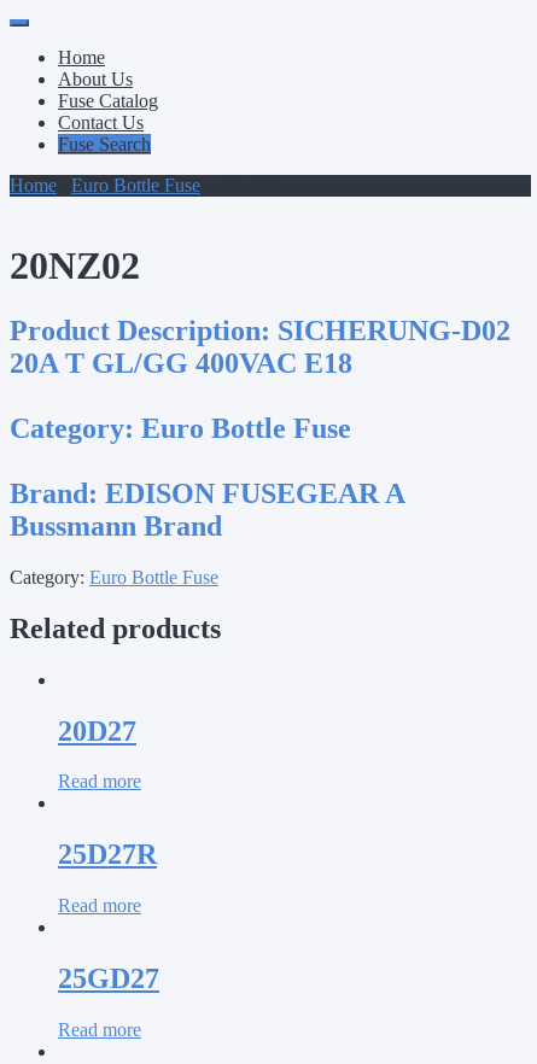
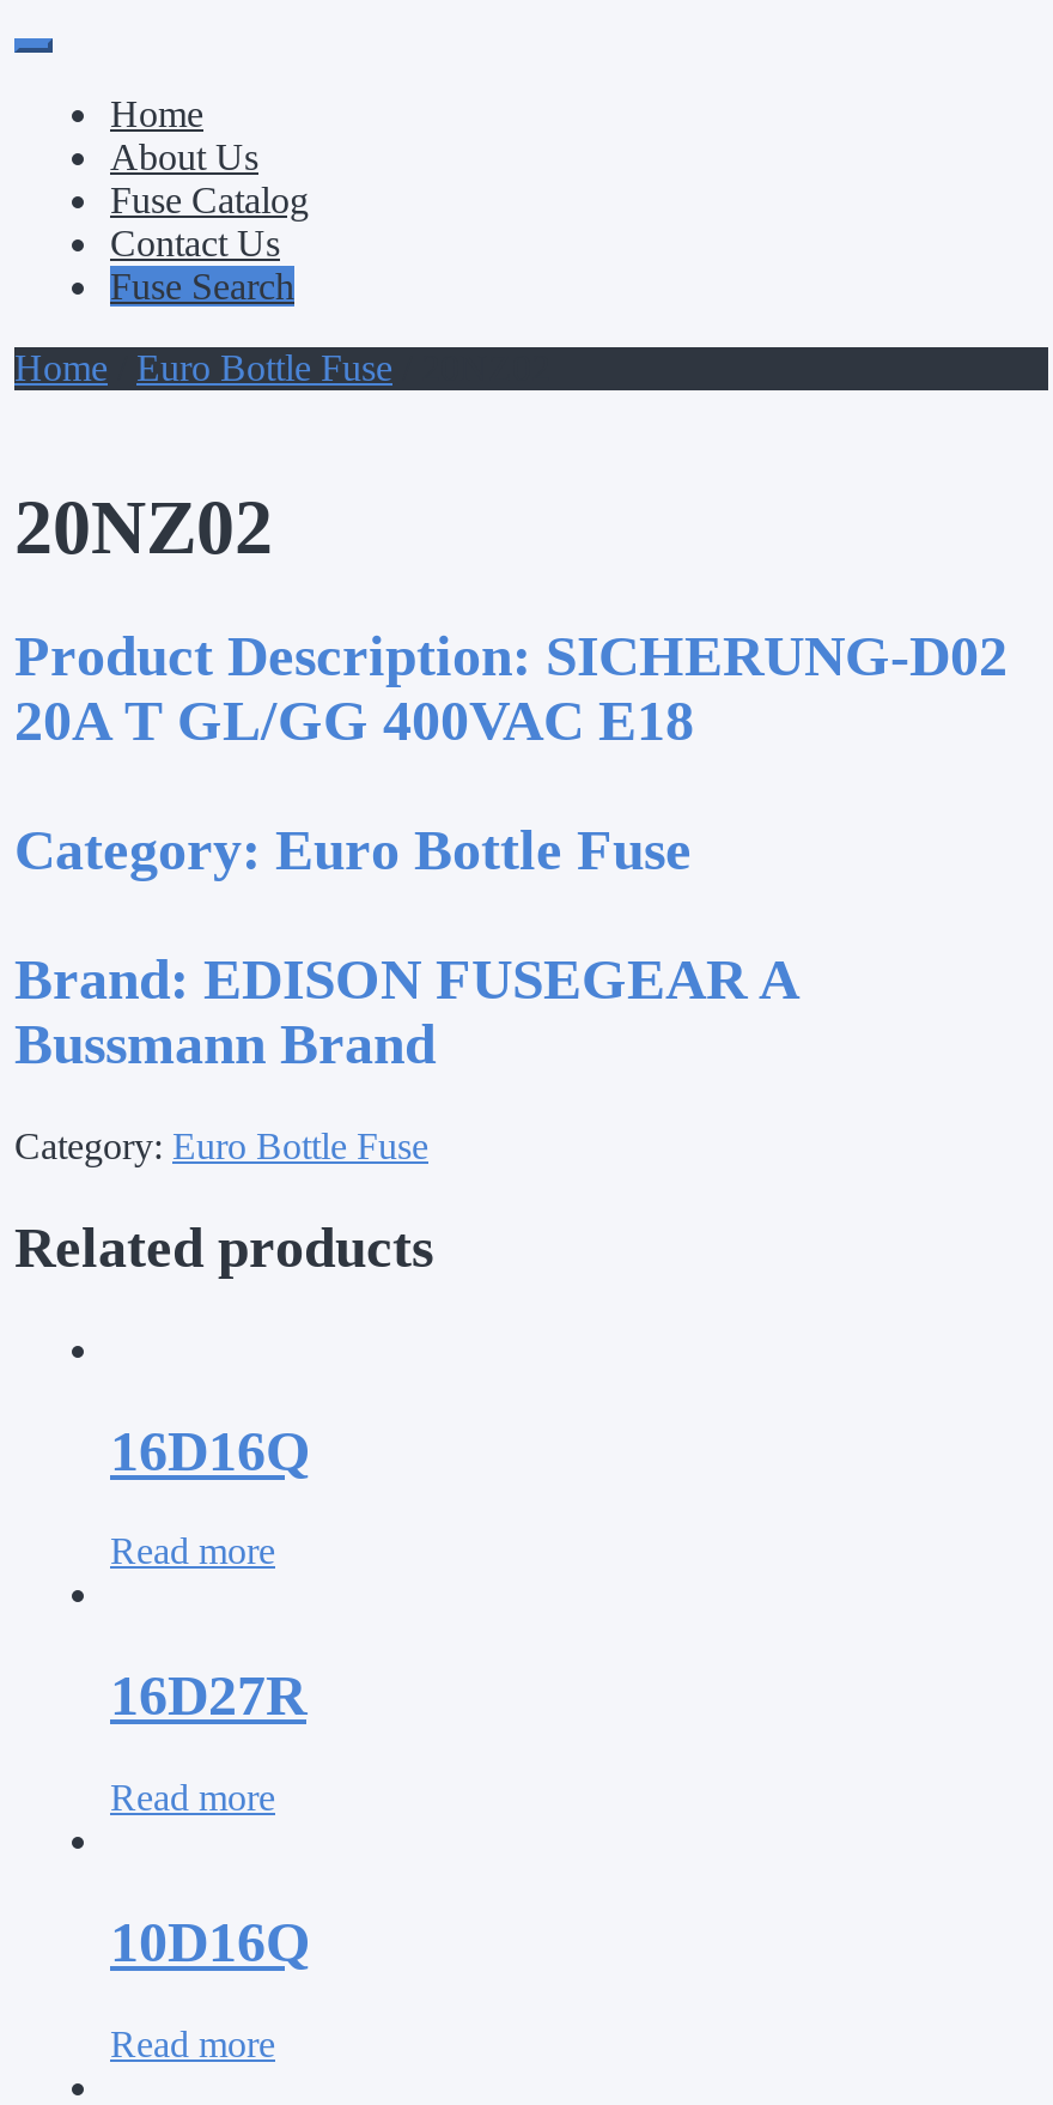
[58,715,136,746] 20D27 -> [110,1419,311,1481] 16D16Q
[58,839,157,870] 25D27R -> [110,1665,306,1727] 16D27R
[58,963,159,994] 25GD27 -> [110,1911,311,1974] 10D16Q

